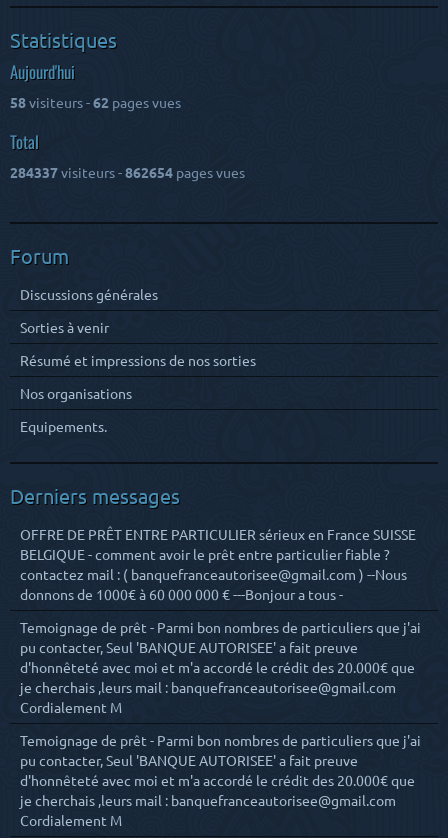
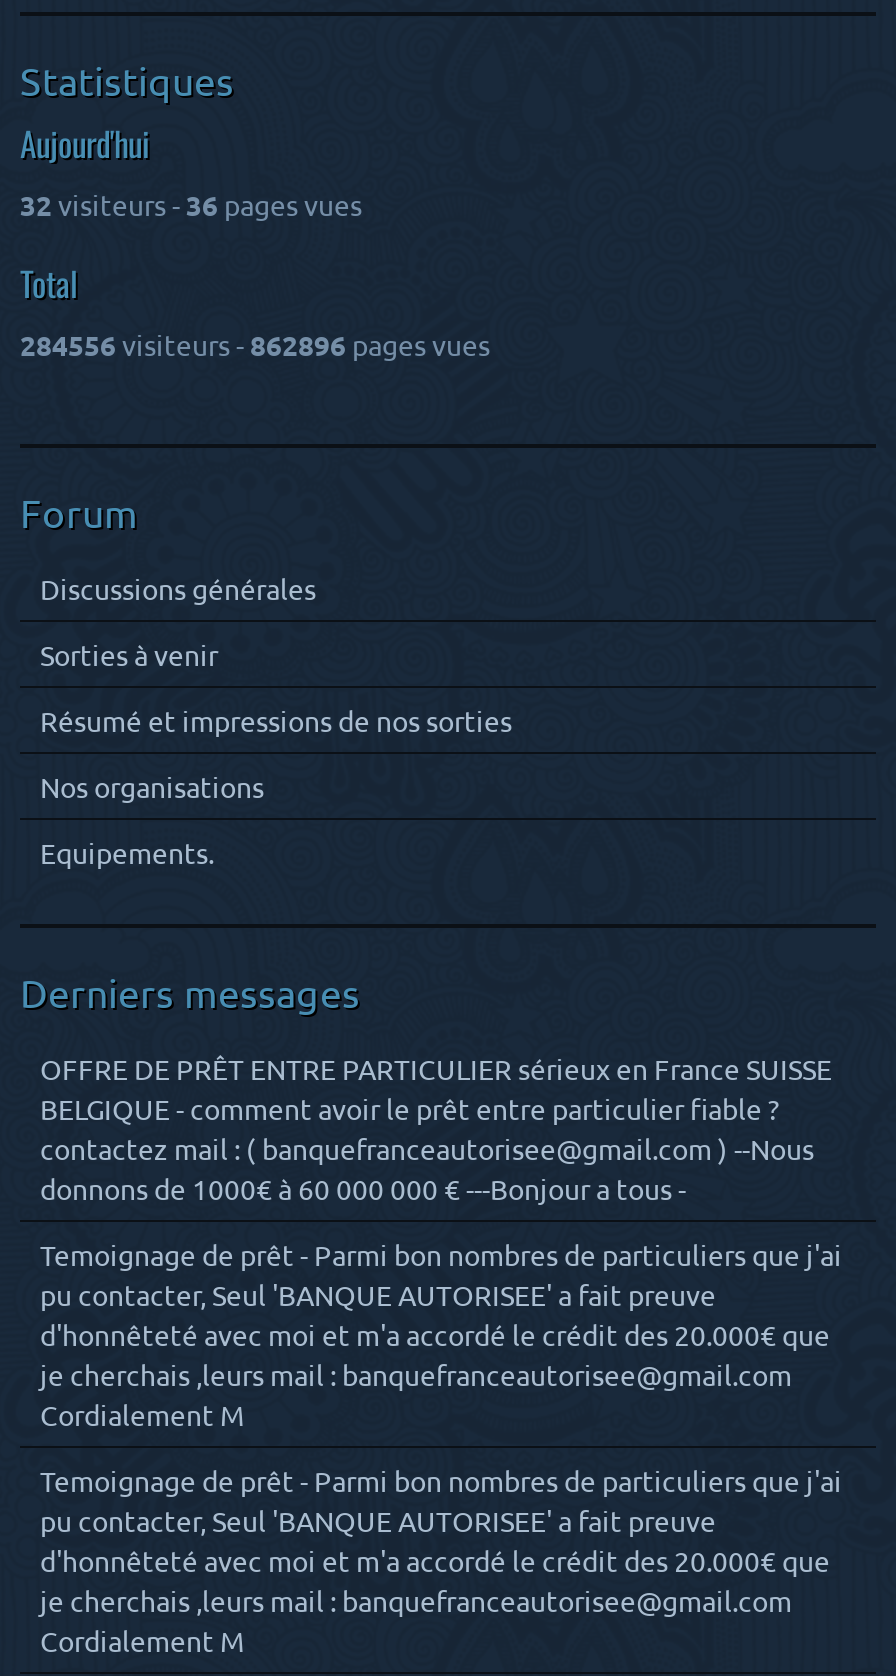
[10,93,181,111] 58 visiteurs - 62 pages vues -> [20,187,362,223] 32 visiteurs - 36 pages vues
[10,163,245,181] 284337 visiteurs - 862654 pages vues -> [20,327,490,363] 284556 visiteurs - 862896 pages vues

